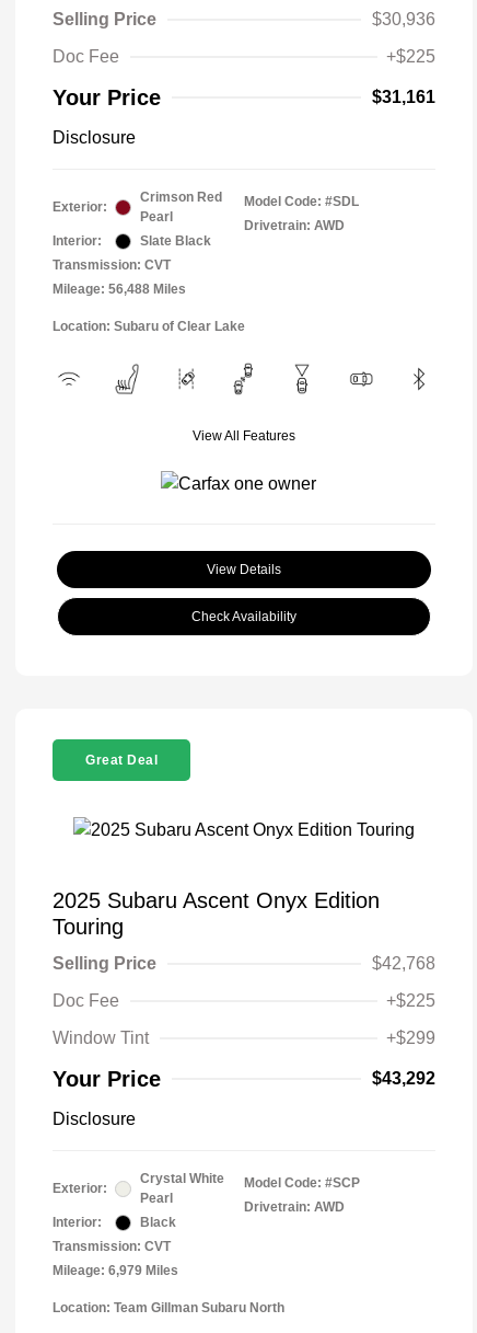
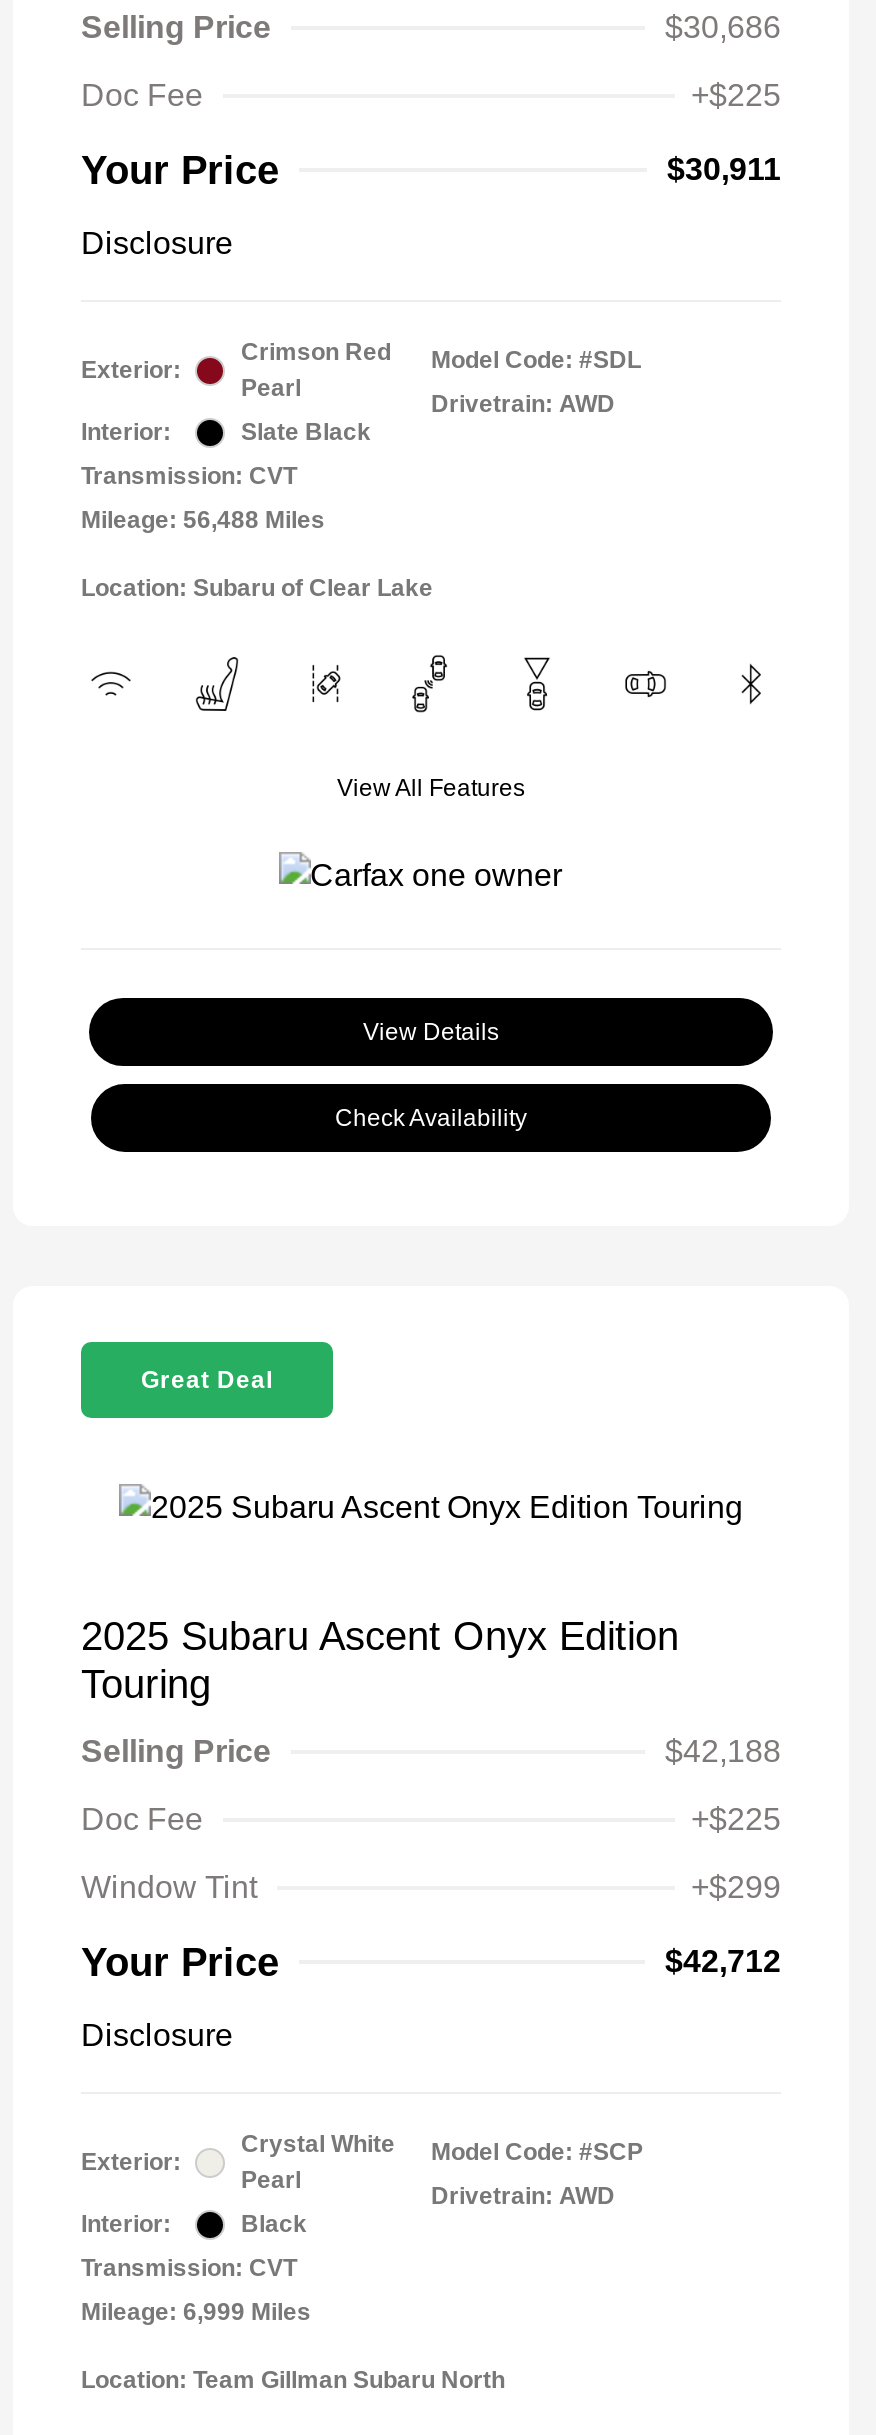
[372,10,435,29] $30,936 -> [665,10,781,44] $30,686
[372,88,435,106] $31,161 -> [667,152,781,186] $30,911
[372,954,435,973] $42,768 -> [665,1734,781,1768] $42,188
[372,1069,435,1088] $43,292 -> [665,1944,781,1978] $42,712
[53,1263,178,1278] Mileage: 6,979 Miles -> [81,2298,311,2326] Mileage: 6,999 Miles

